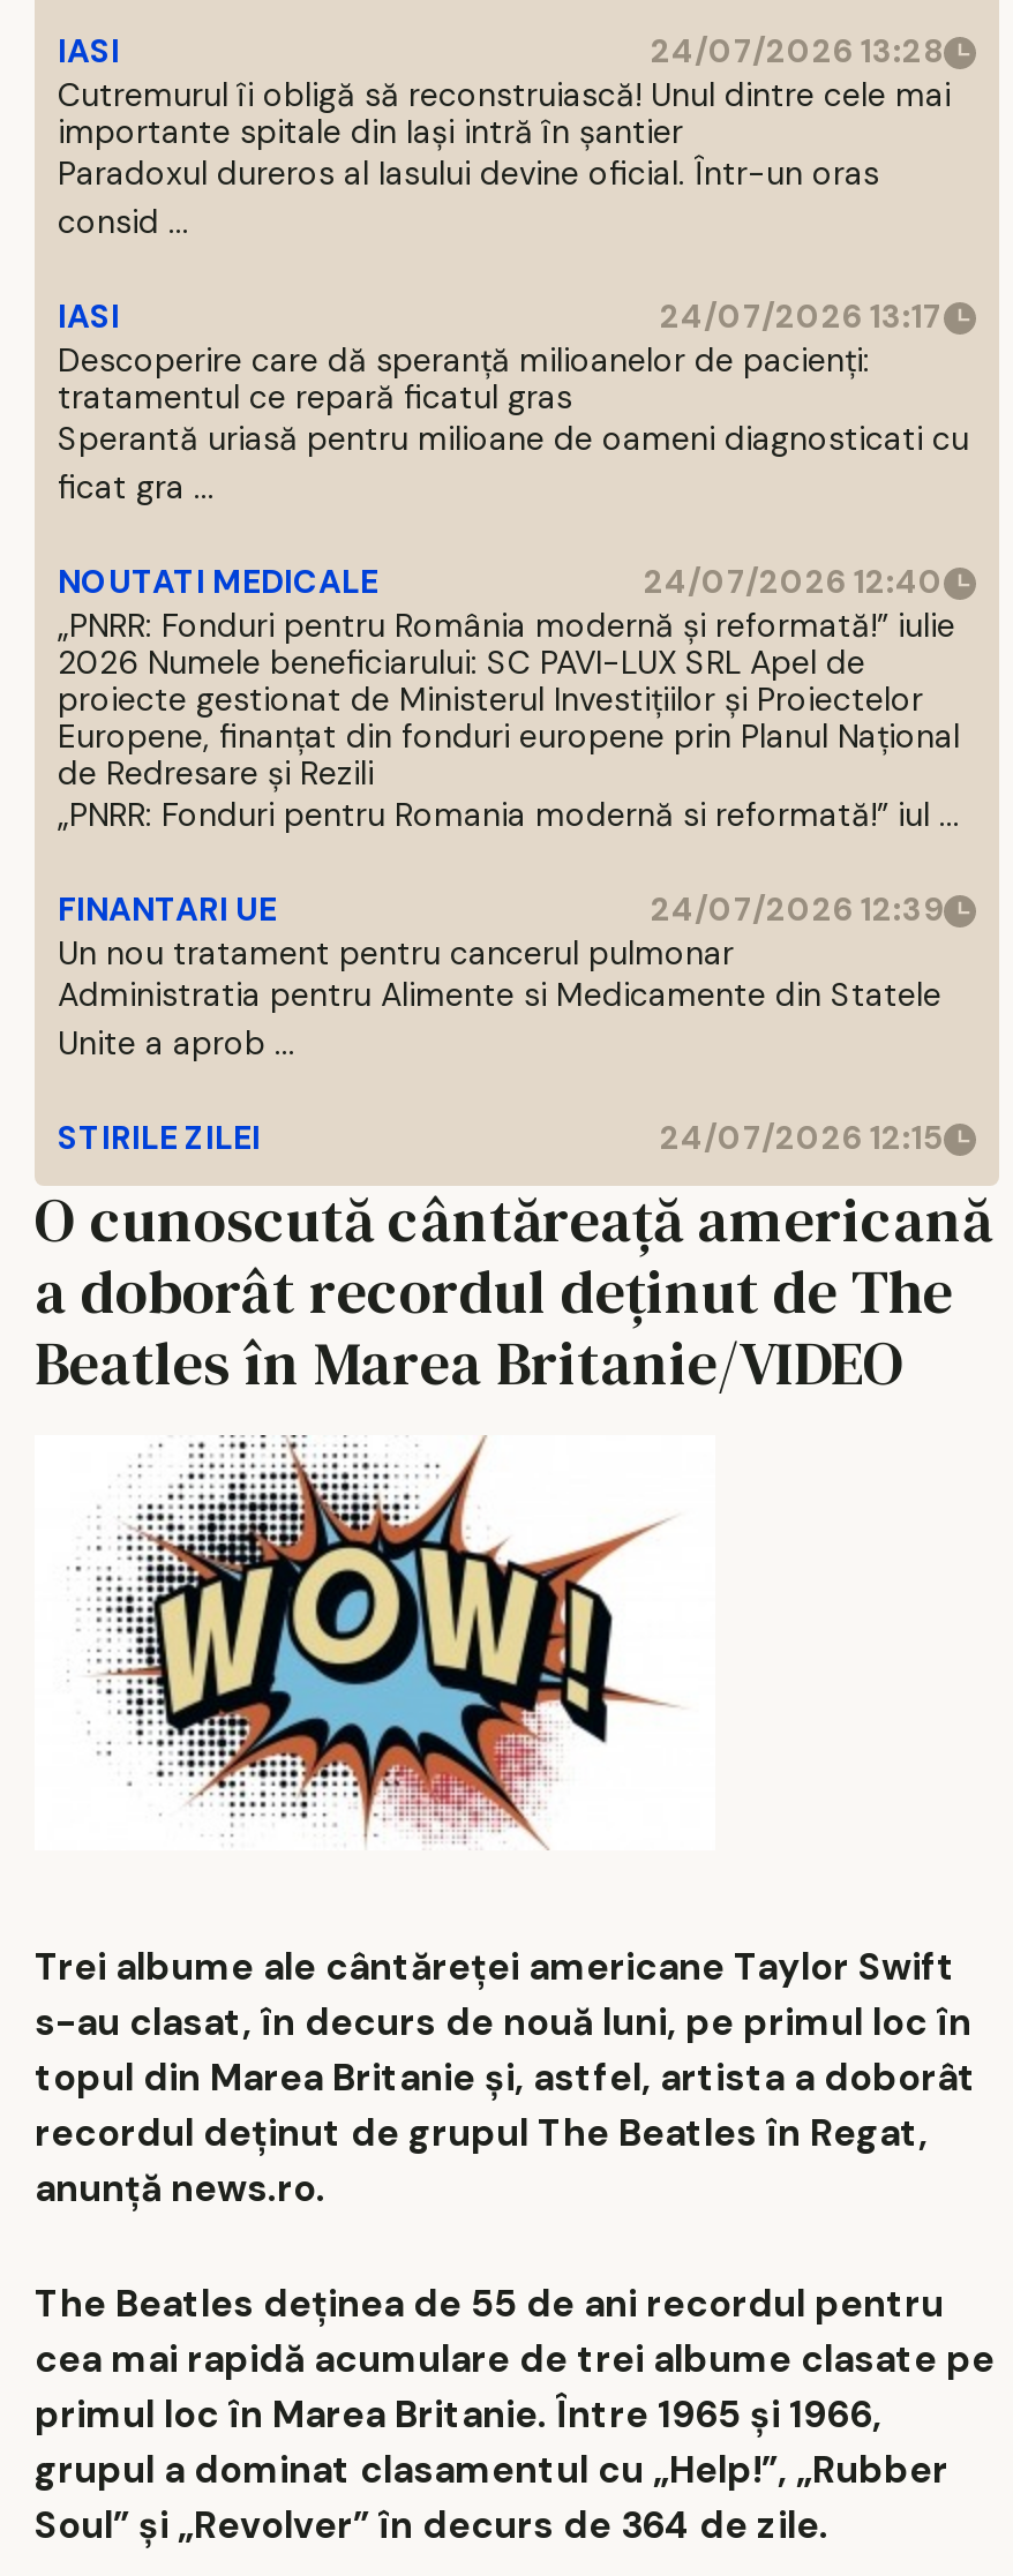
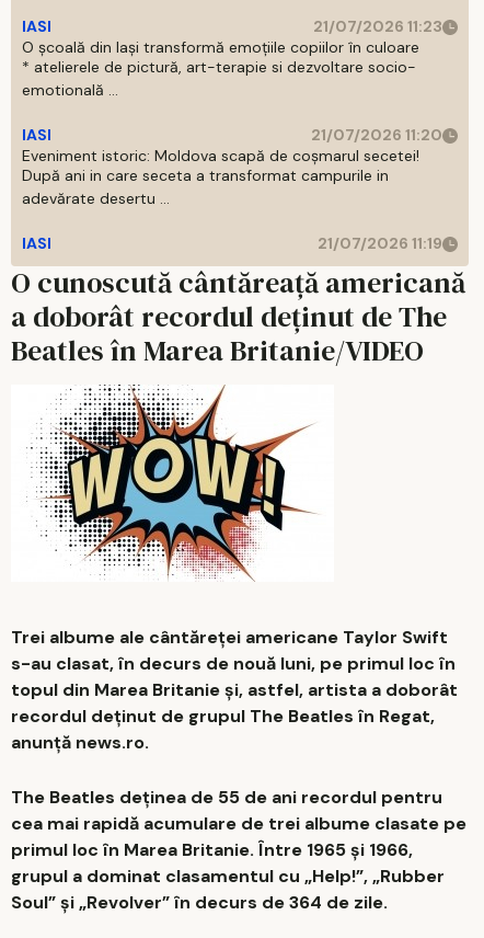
[58,30,951,242] 24/07/2026 13:28 | Cutremurul îi obligă să reconstruiască! Unul dintre cele mai | importante spitale din Iași intră în șantier | Paradoxul dureros al Iasului devine oficial. Într-un oras | consid ... -> [22,16,442,100] 21/07/2026 11:23 | O școală din Iași transformă emoțiile copiilor în culoare | * atelierele de pictură, art-terapie si dezvoltare socio- | emotională ...
[58,295,969,1158] 24/07/2026 13:17 | Descoperire care dă speranță milioanelor de pacienți: | tratamentul ce repară ficatul gras | Sperantă uriasă pentru milioane de oameni diagnosticati cu | ficat gra ... | NOUTATI MEDICALE | 24/07/2026 12:40 | „PNRR: Fonduri pentru România modernă și reformată!” iulie | 2026 Numele beneficiarului: SC PAVI-LUX SRL Apel de | proiecte gestionat de Ministerul Investițiilor și Proiectelor | Europene, finanțat din fonduri europene prin Planul Național | de Redresare și Rezili | „PNRR: Fonduri pentru Romania modernă si reformată!” iul ... | FINANTARI UE | 24/07/2026 12:39 | Un nou tratament pentru cancerul pulmonar | Administratia pentru Alimente si Medicamente din Statele | Unite a aprob ... | STIRILE ZILEI | 24/07/2026 12:15 -> [22,125,442,253] 21/07/2026 11:20 | Eveniment istoric: Moldova scapă de coșmarul secetei! | După ani in care seceta a transformat campurile in | adevărate desertu ... | IASI | 21/07/2026 11:19

